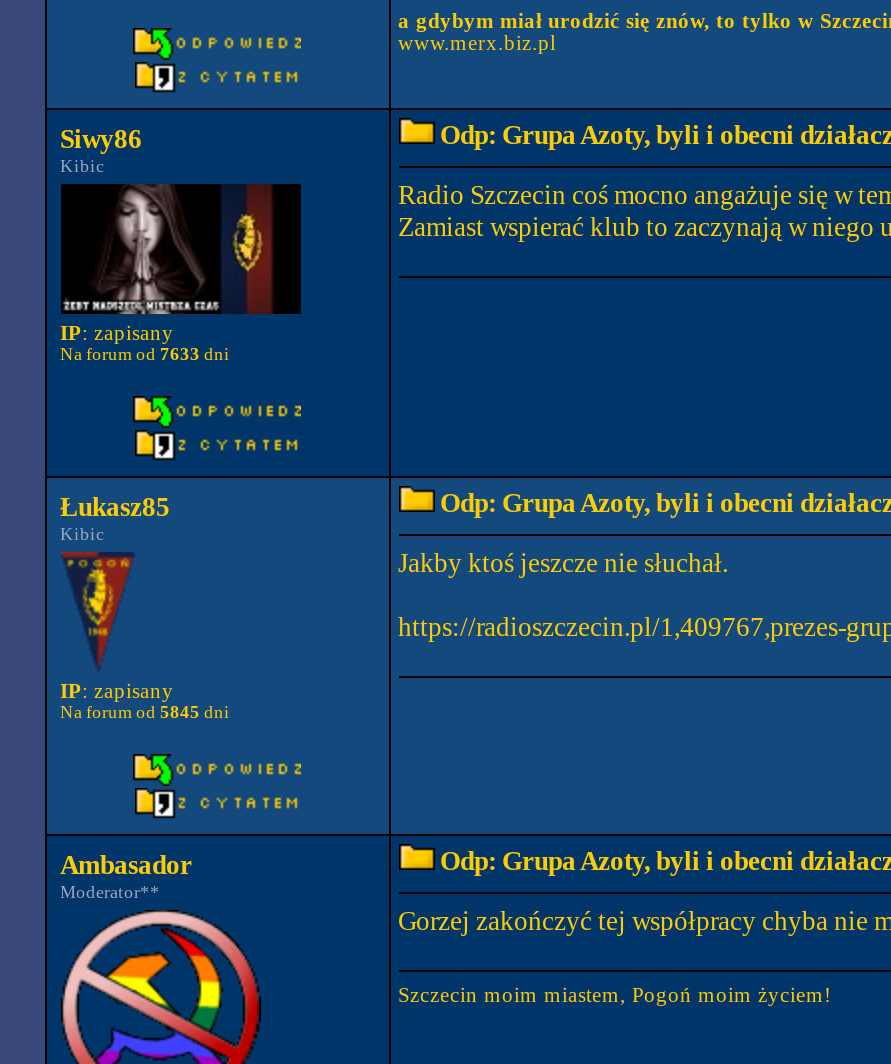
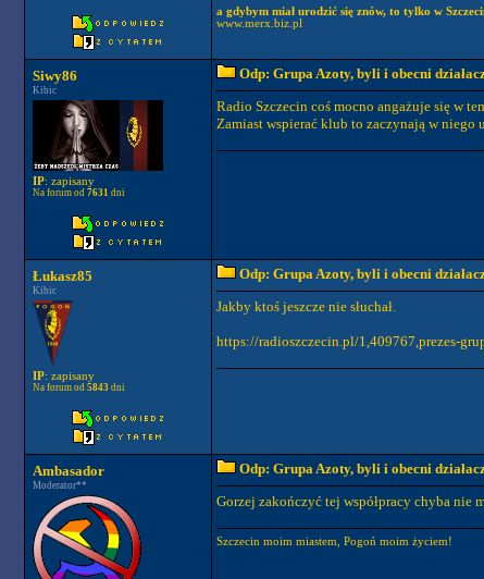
[60,344,230,364] Na forum od 7633 dni -> [32,187,125,198] Na forum od 7631 dni
[60,702,230,722] Na forum od 5845 dni -> [32,382,125,393] Na forum od 5843 dni

